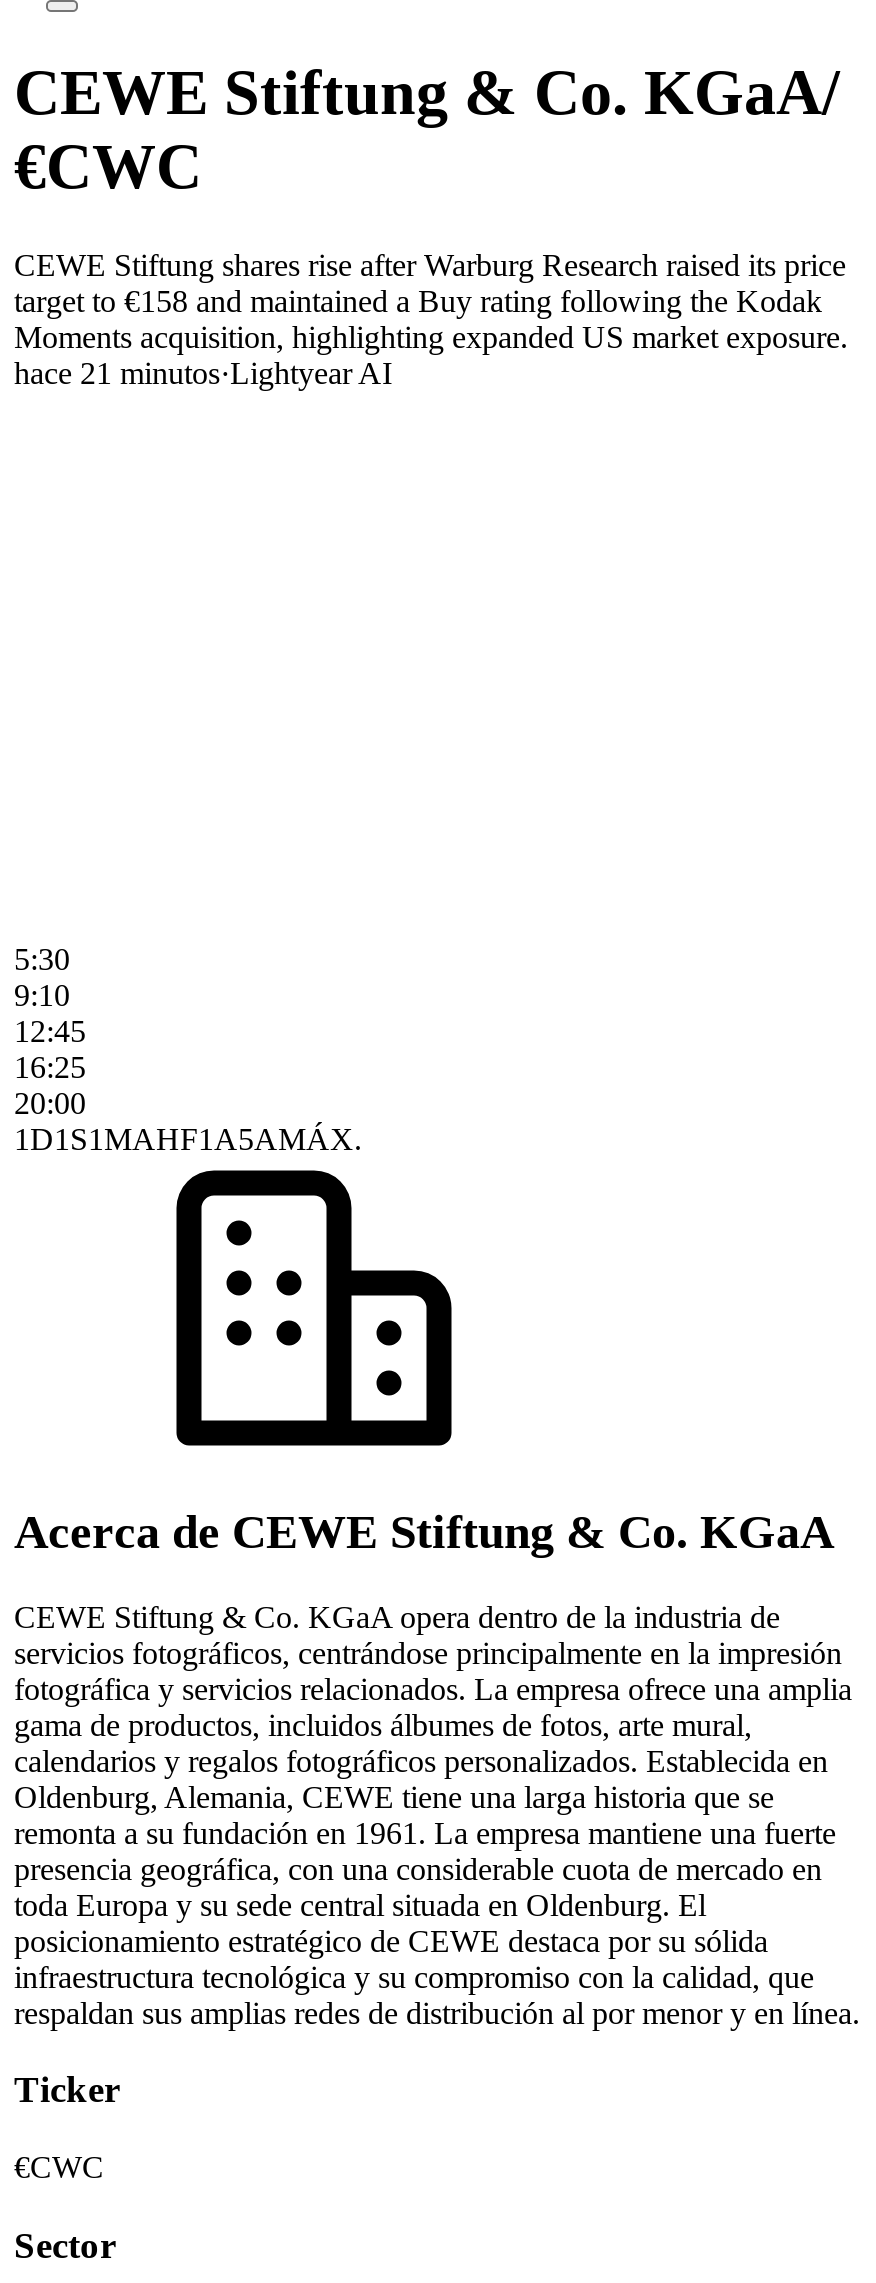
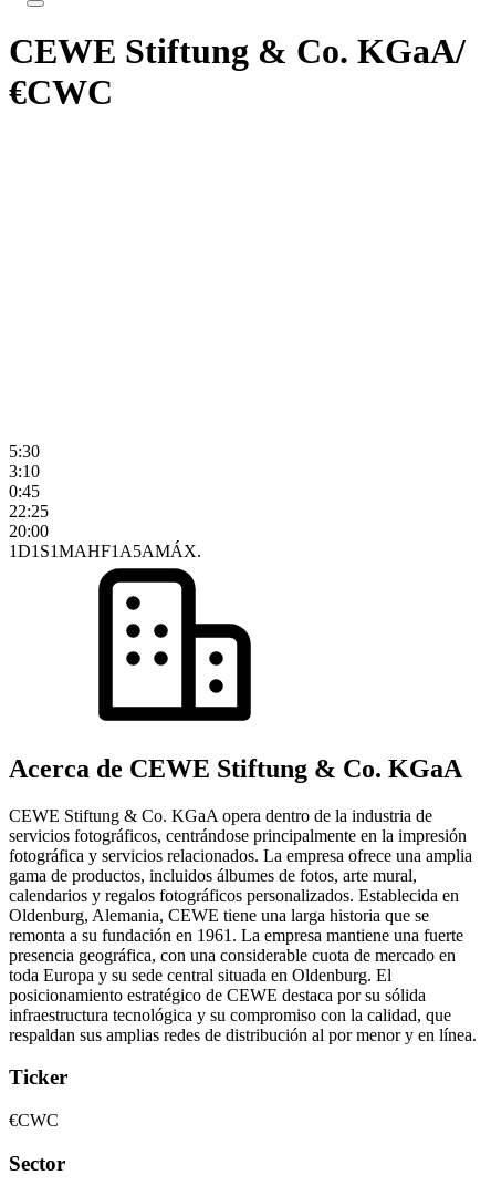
[14,248,848,390] CEWE Stiftung shares rise after Warburg Research raised its price | target to €158 and maintained a Buy rating following the Kodak | Moments acquisition, highlighting expanded US market exposure. | hace 21 minutos·Lightyear AI -> none
[14,978,70,1012] 9:10 -> [9,462,40,481] 3:10
[14,1014,86,1048] 12:45 -> [9,482,40,500] 0:45
[14,1050,86,1084] 16:25 -> [9,502,49,520] 22:25

